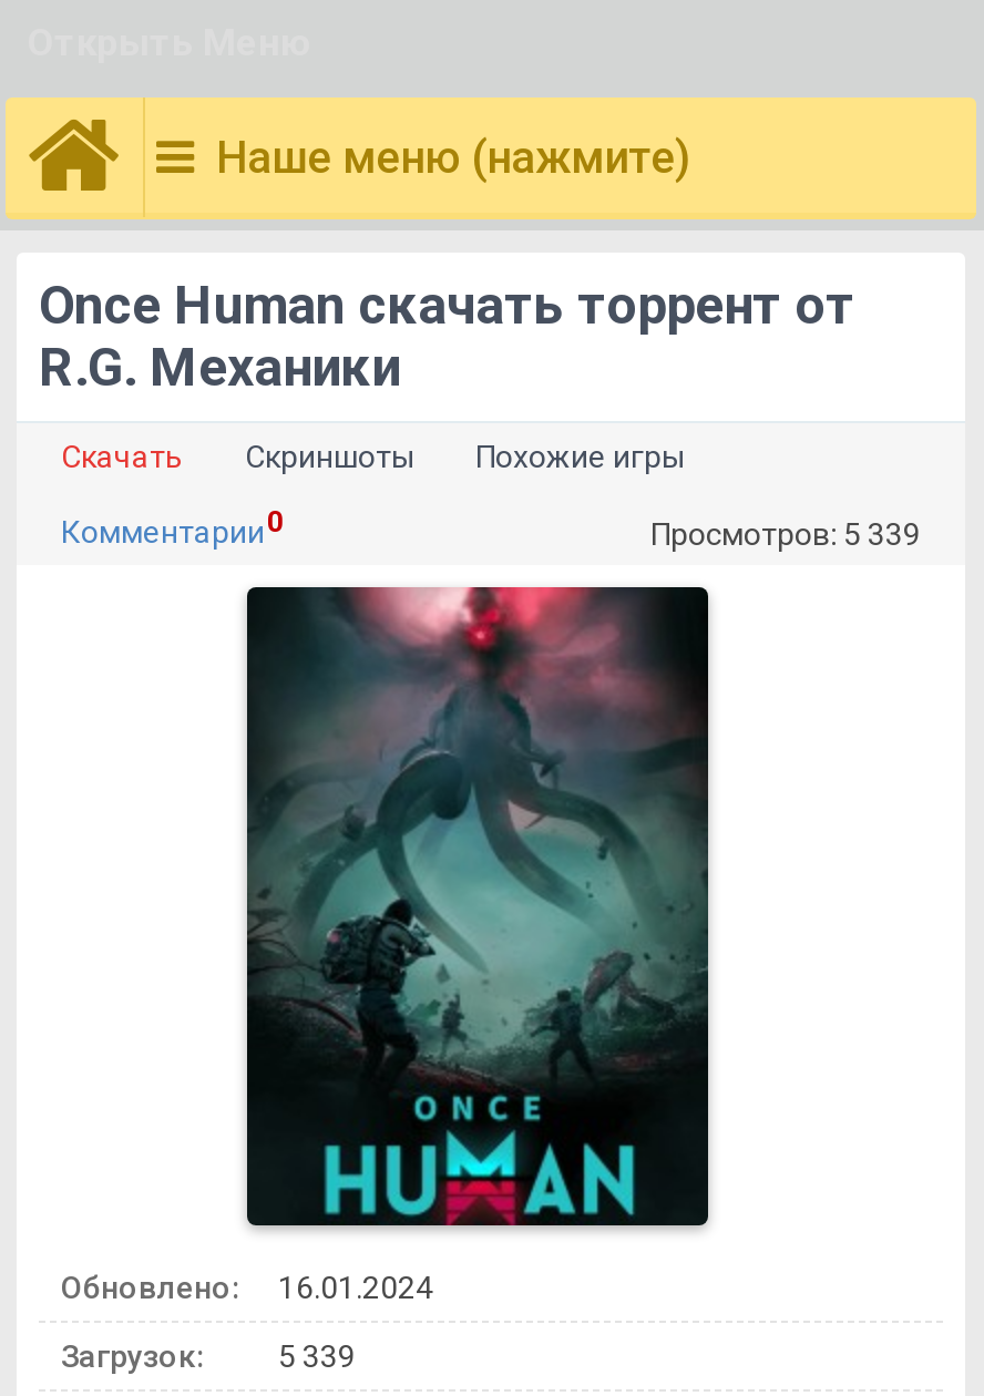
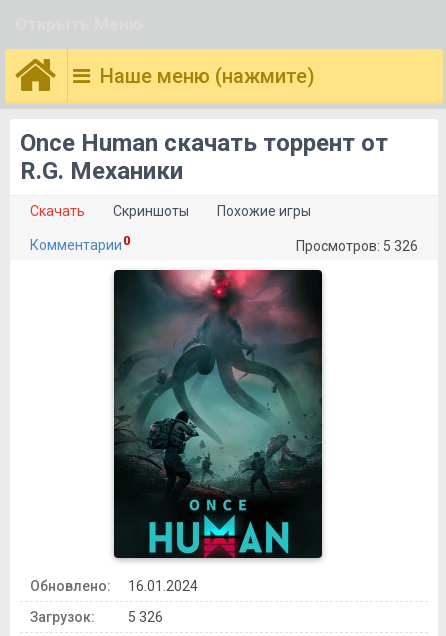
[650,516,921,552] Просмотров: 5 339 -> [296,238,418,254] Просмотров: 5 326
[61,1338,356,1374] Загрузок: 5 339 -> [30,609,163,625] Загрузок: 5 326

